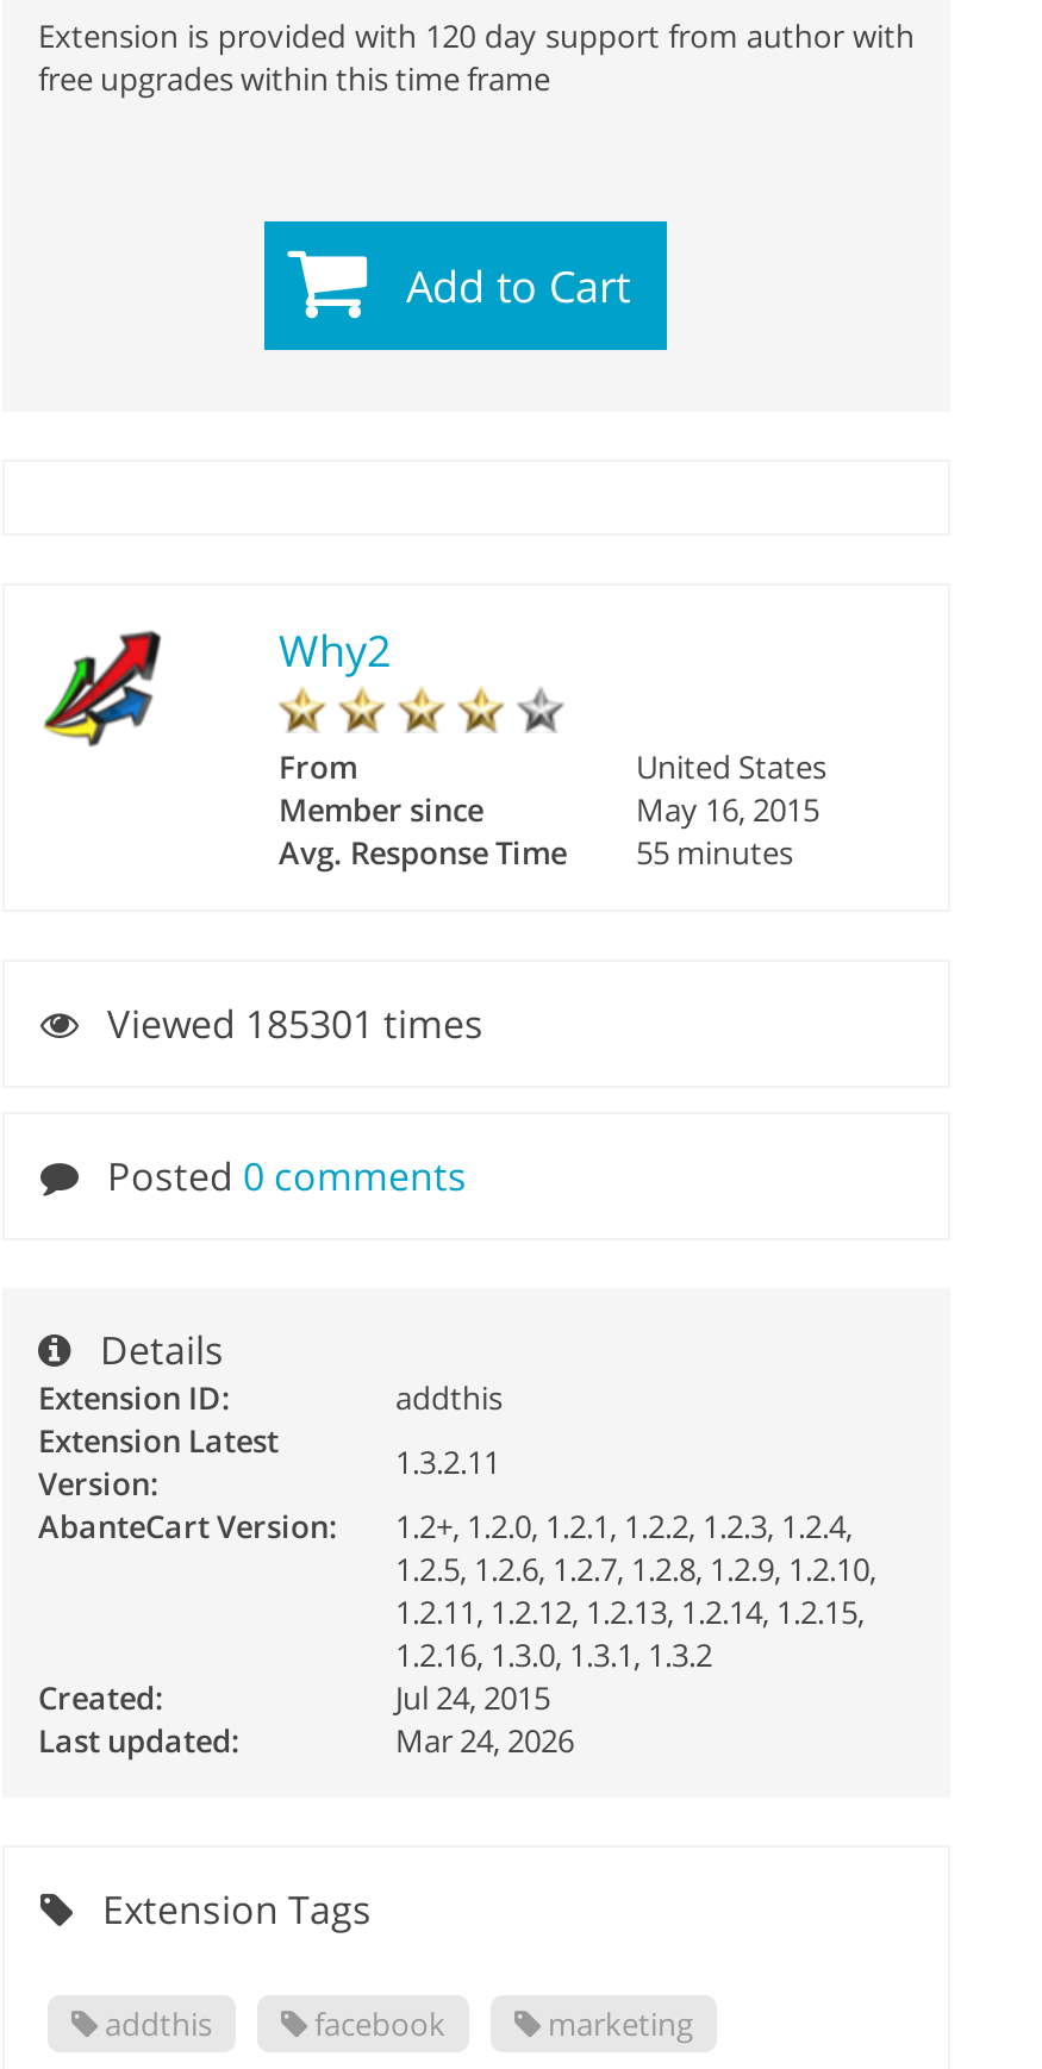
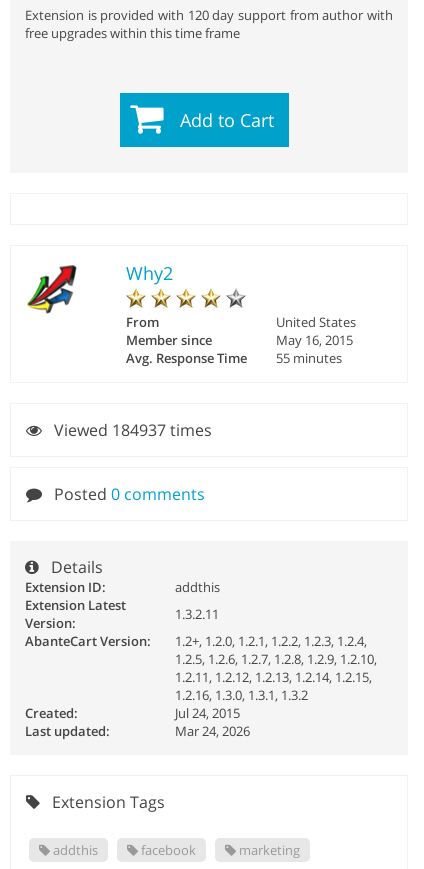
[79,998,483,1051] Viewed 185301 times -> [42,419,212,441] Viewed 184937 times

